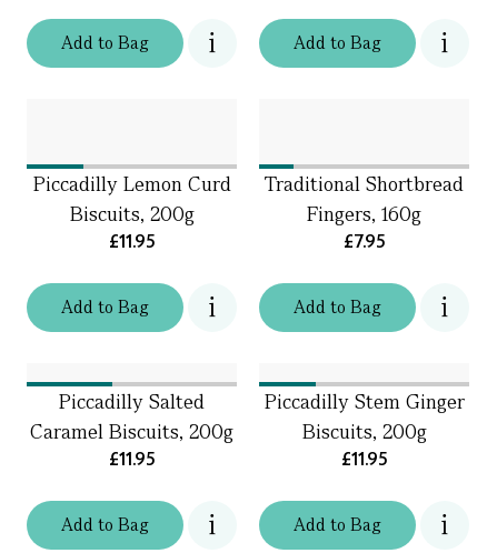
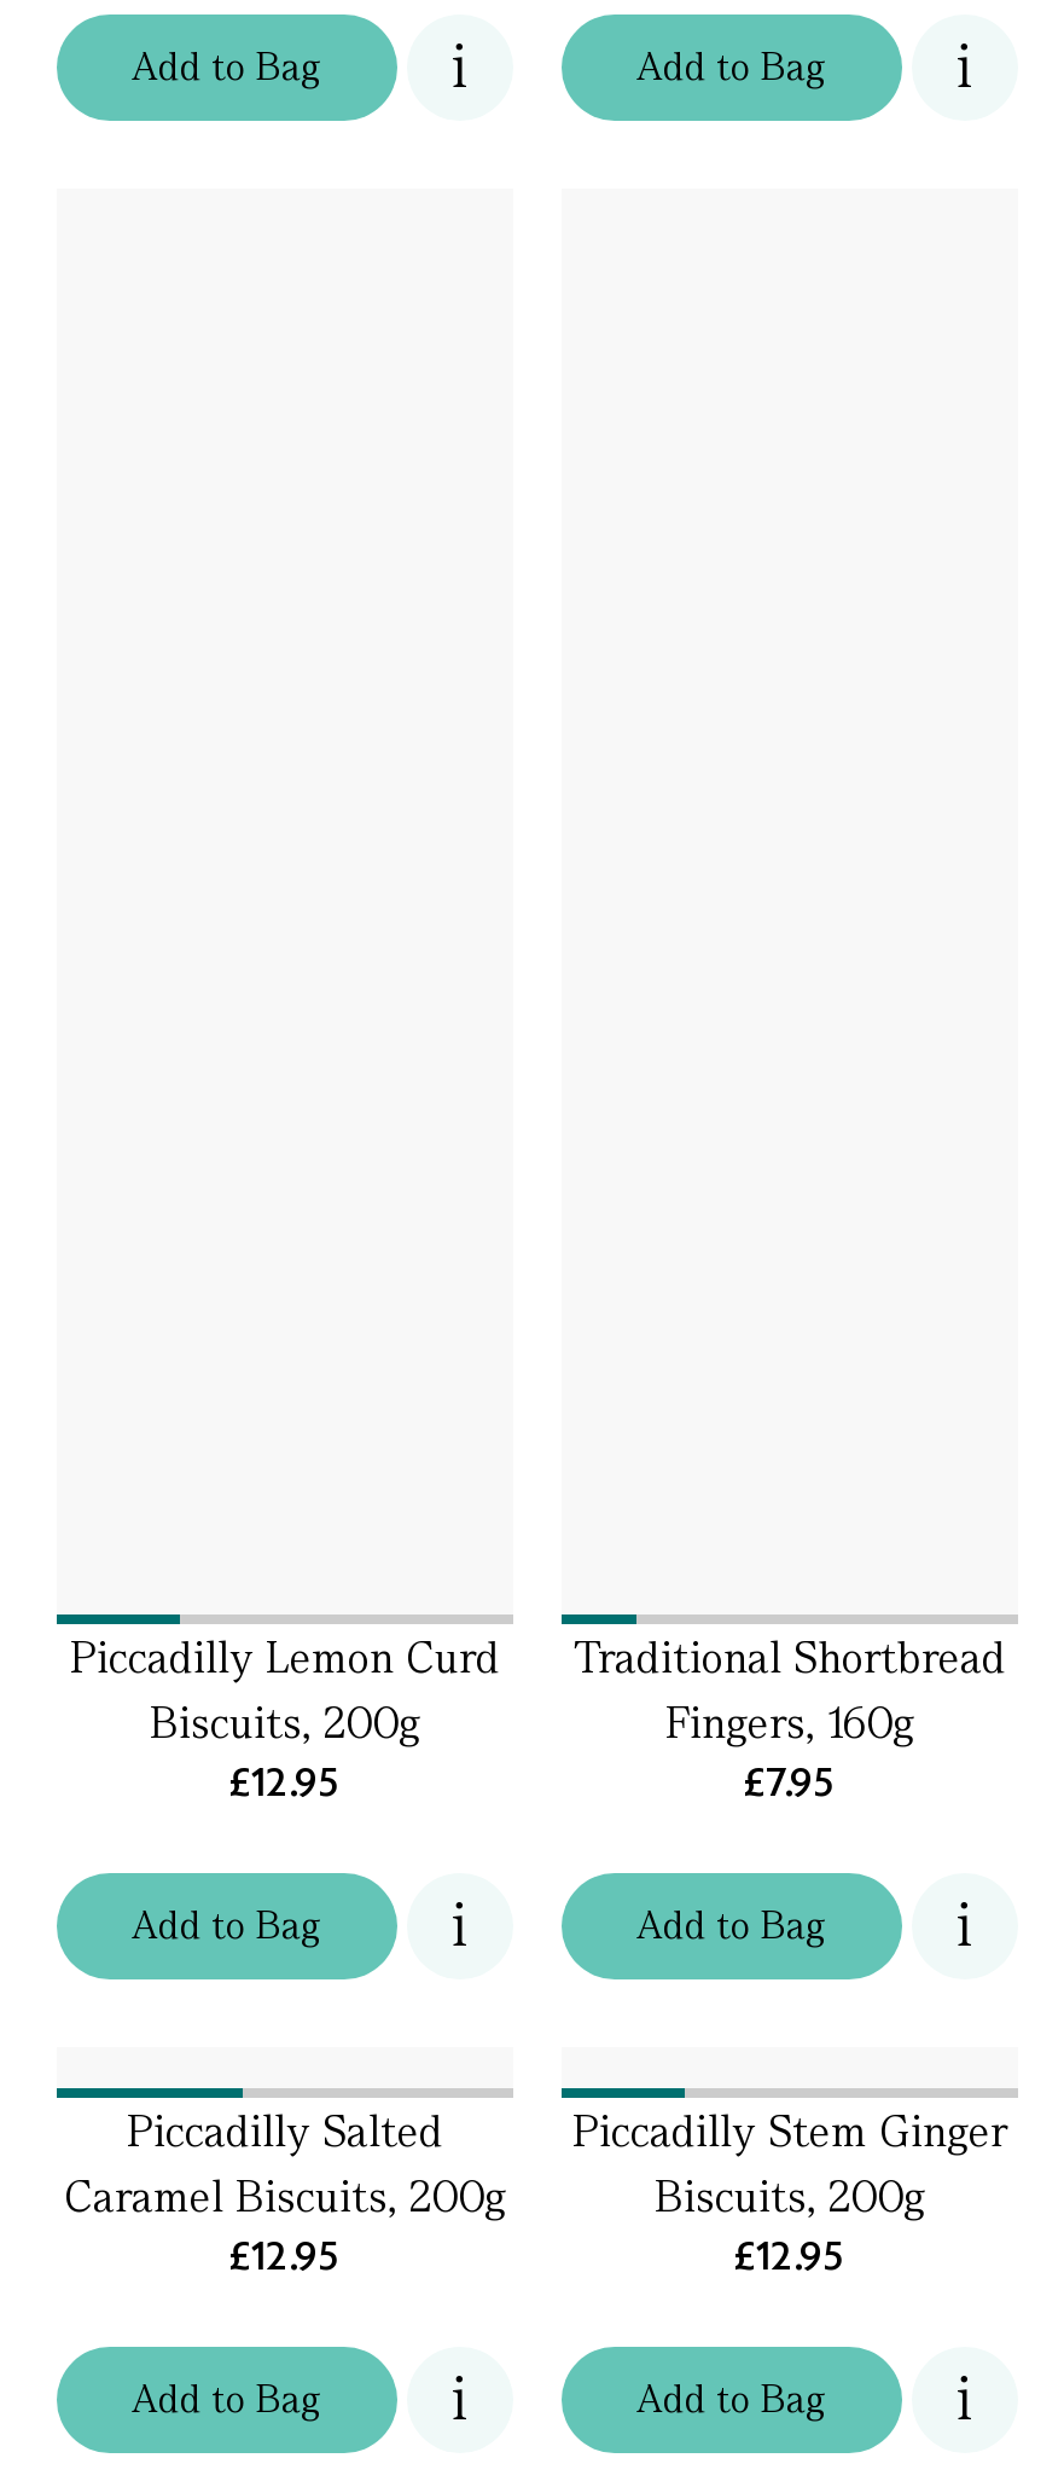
[108,230,155,253] £11.95 -> [229,1757,341,1808] £12.95
[108,448,155,471] £11.95 -> [229,2231,341,2282] £12.95
[341,448,387,471] £11.95 -> [734,2231,845,2282] £12.95

